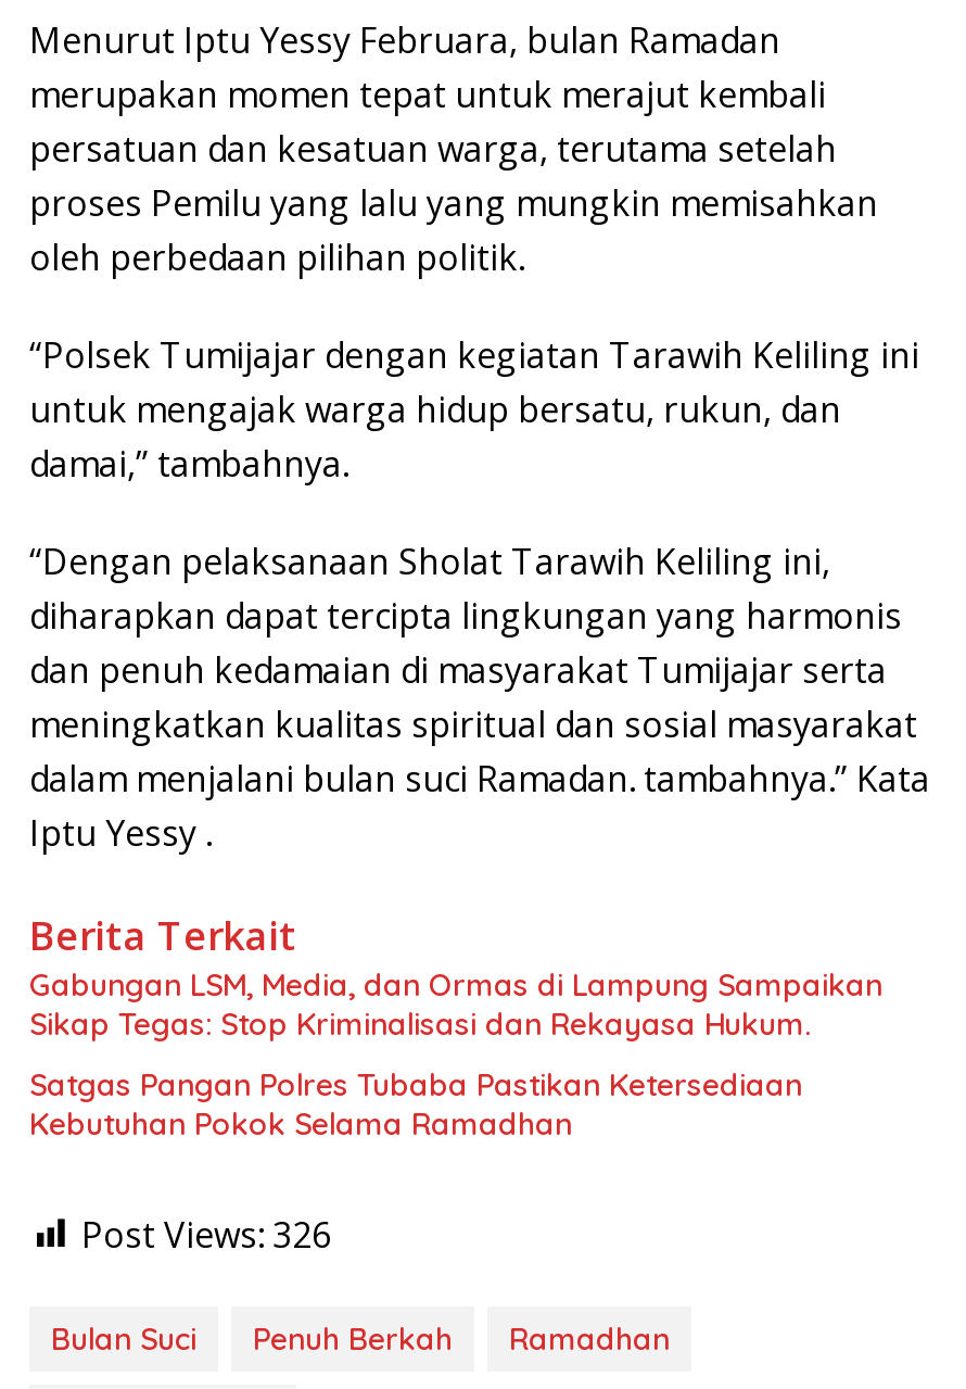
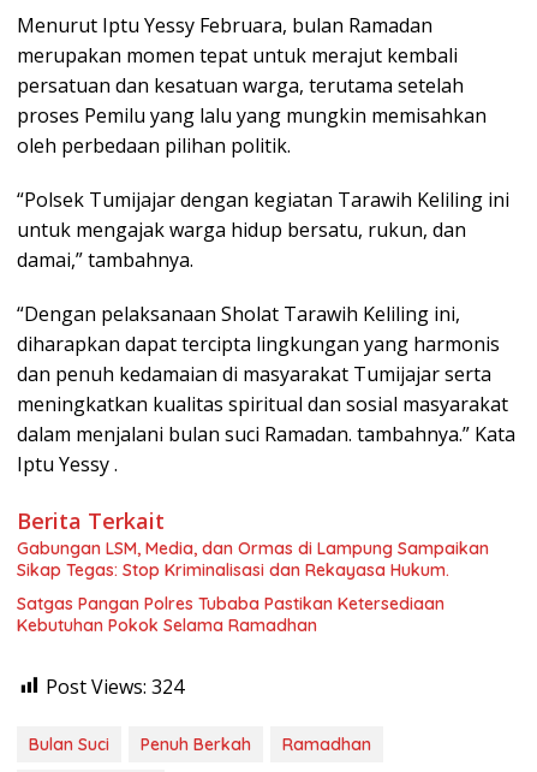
[81,1210,331,1258] Post Views: 326 -> [46,673,184,699] Post Views: 324

